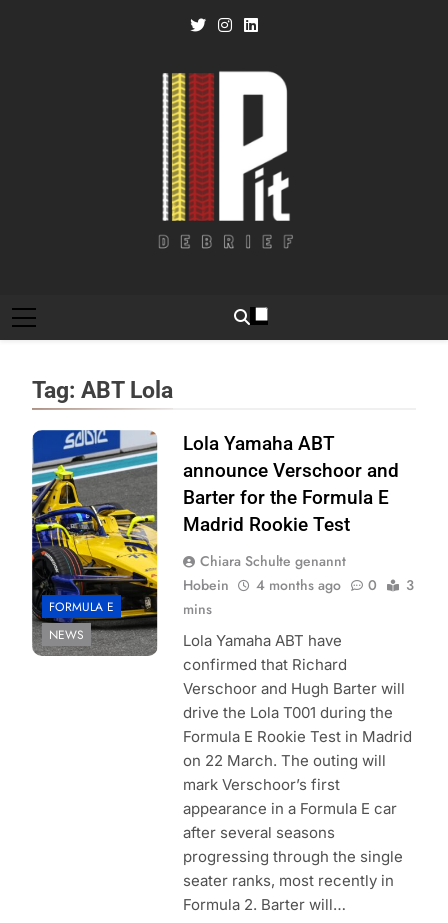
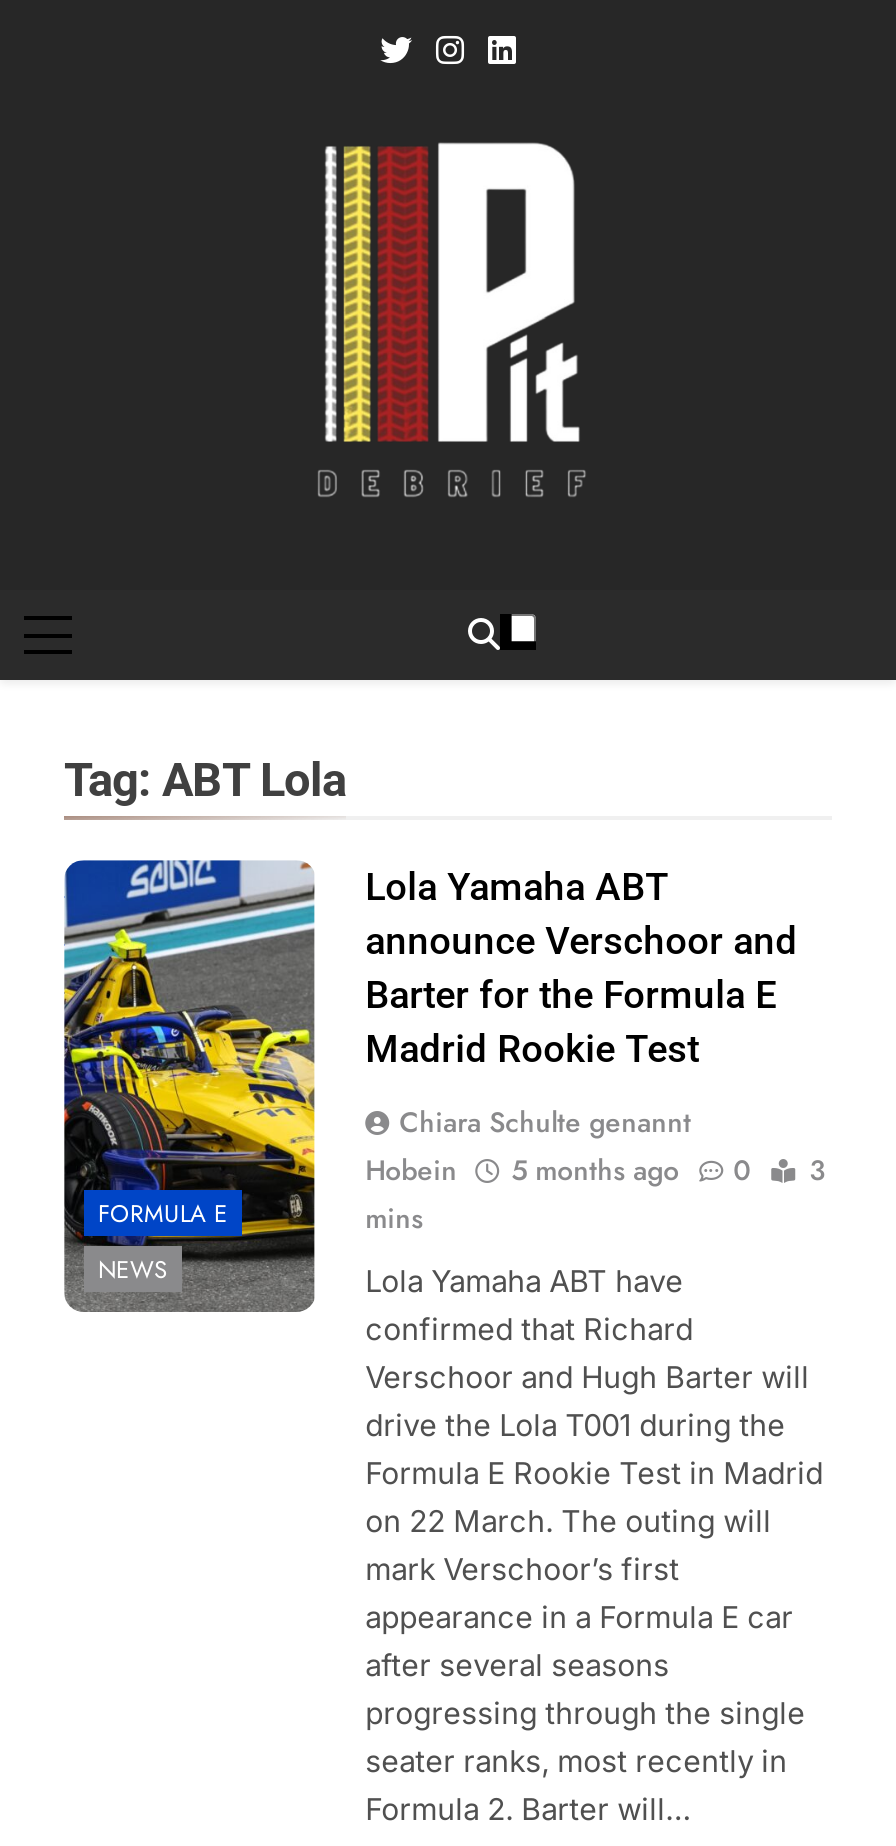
[183,575,414,595] Hobein 4 months ago 0 3 -> [365,1150,825,1190] Hobein 5 months ago 0 3

